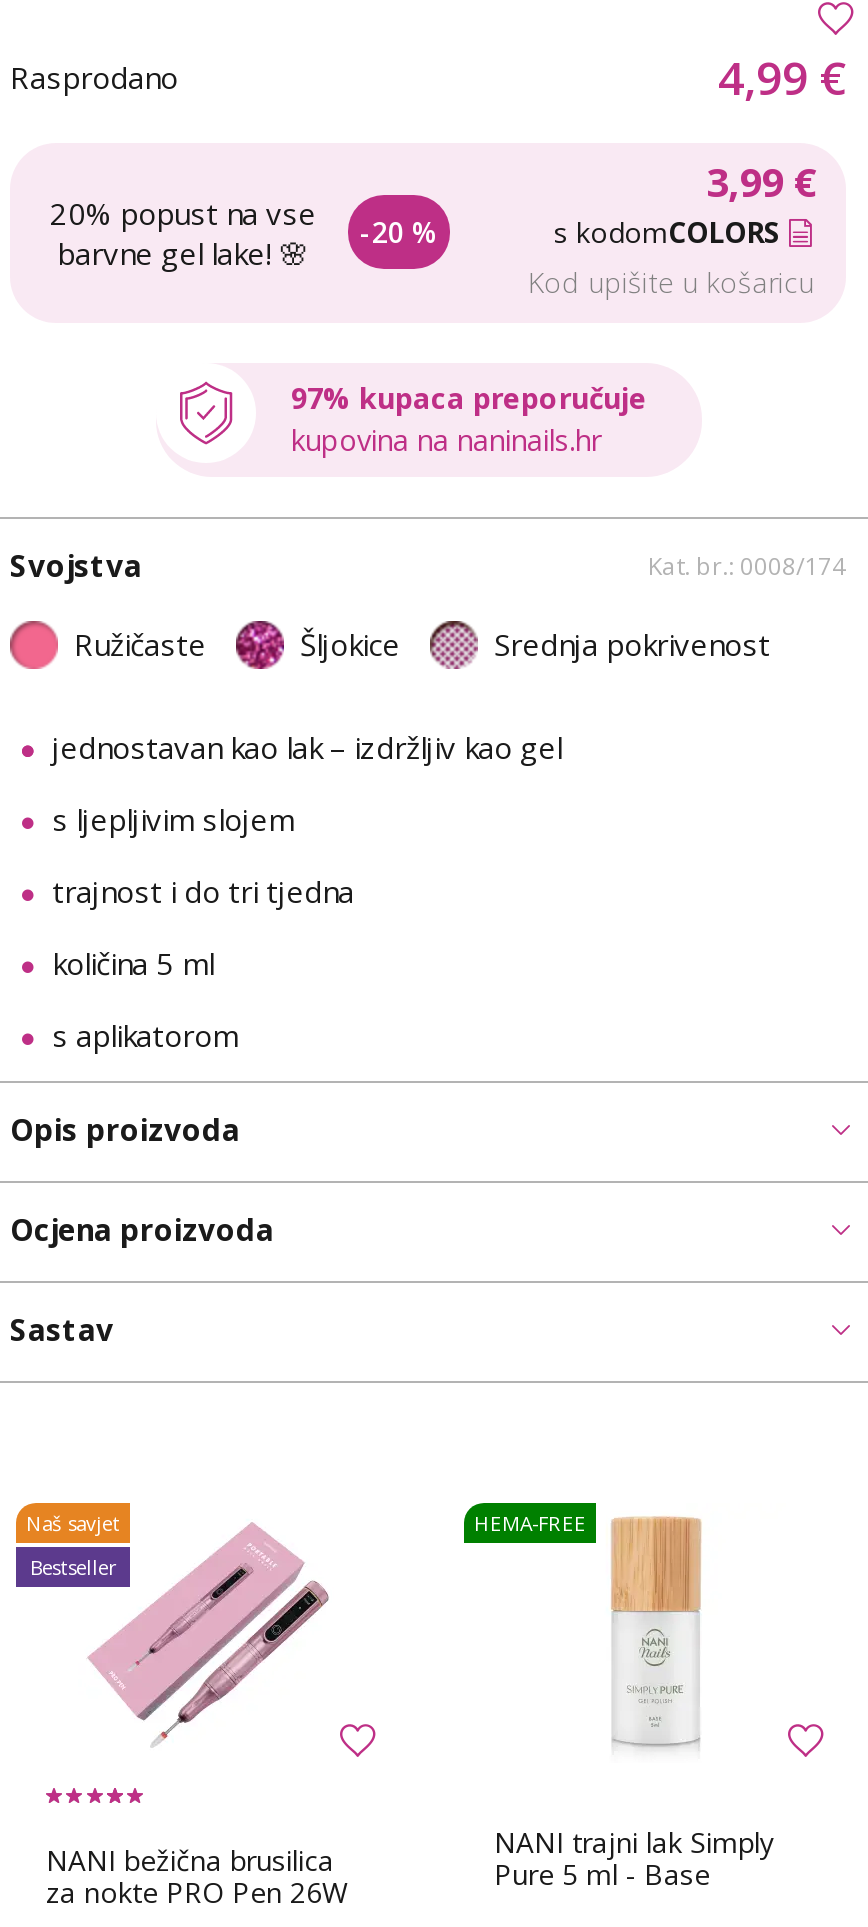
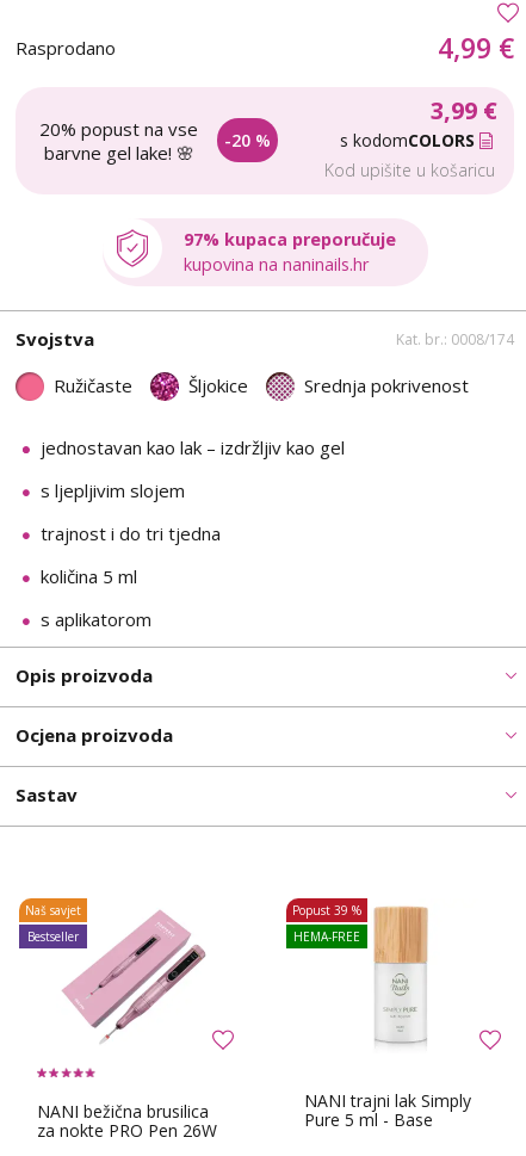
moved [474,1509,586,1537] -> [293,928,360,945]: HEMA-FREE
none -> [292,902,361,919] Popust 39 %

